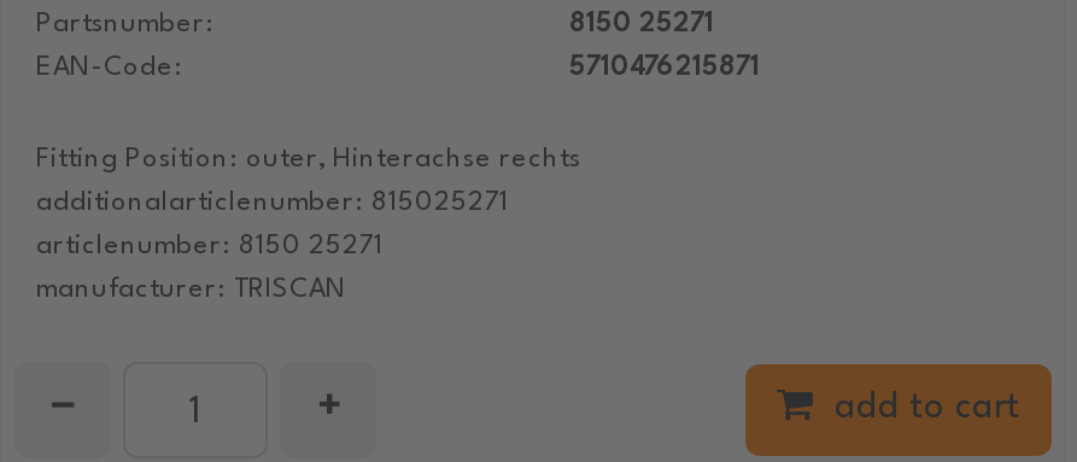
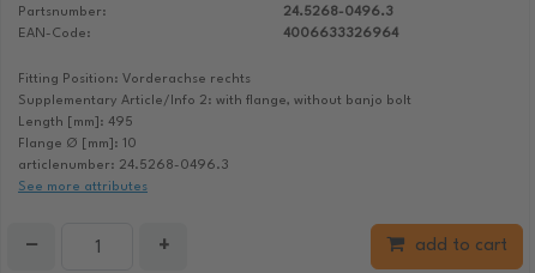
[569,12,714,39] 8150 25271 -> [283,6,393,19] 24.5268-0496.3
[36,55,760,304] 5710476215871 | Fitting Position: outer, Hinterachse rechts | additionalarticlenumber: 815025271 | articlenumber: 8150 25271 | manufacturer: TRISCAN -> [18,28,411,194] 4006633326964 | Fitting Position: Vorderachse rechts | Supplementary Article/Info 2: with flange, without banjo bolt | Length [mm]: 495 | Flange Ø [mm]: 10 | articlenumber: 24.5268-0496.3 | See more attributes

